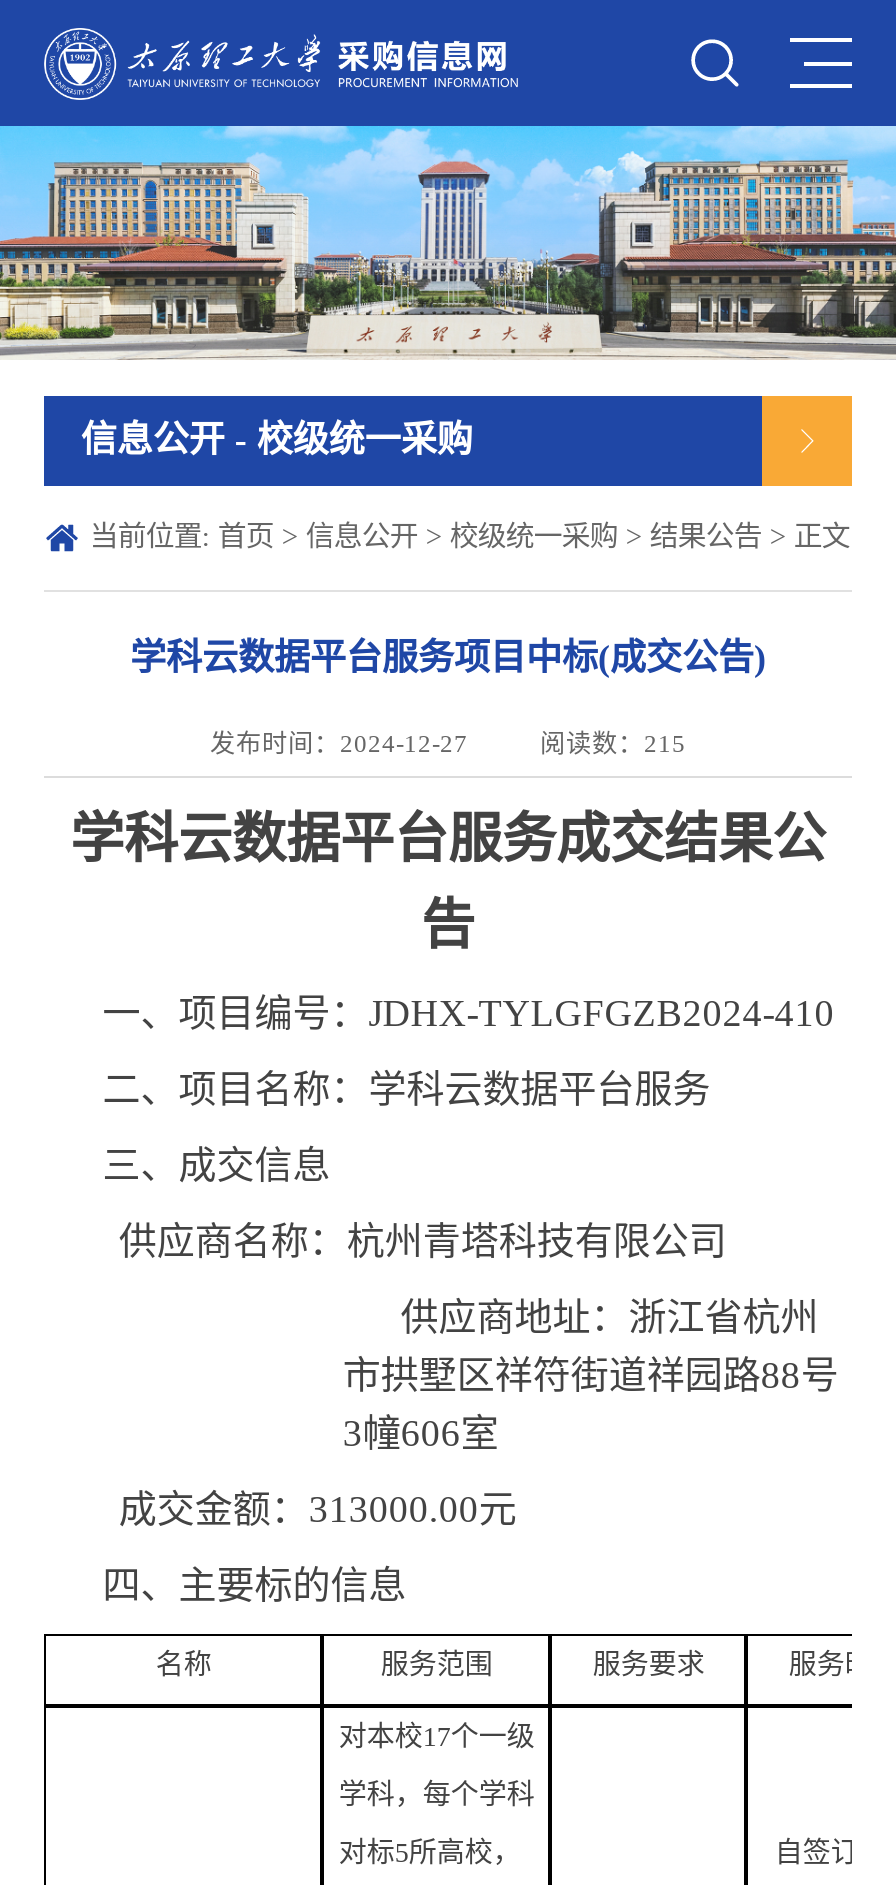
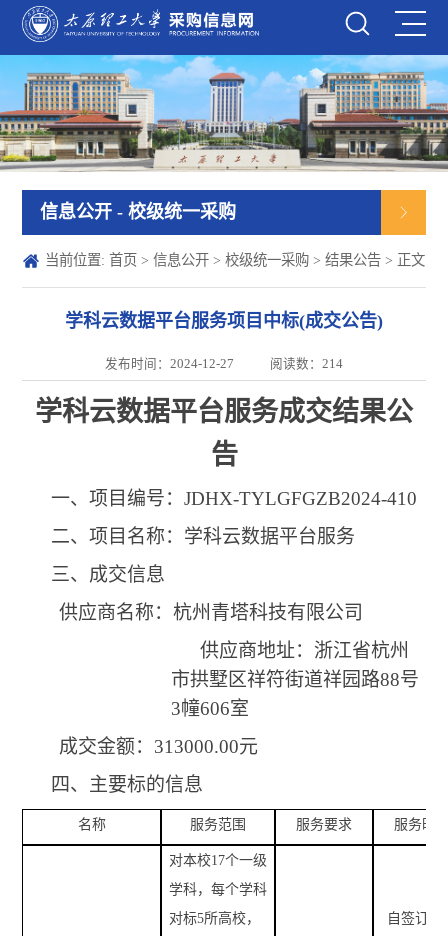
[540,730,686,758] 阅读数：215 -> [270,357,343,371] 阅读数：214

